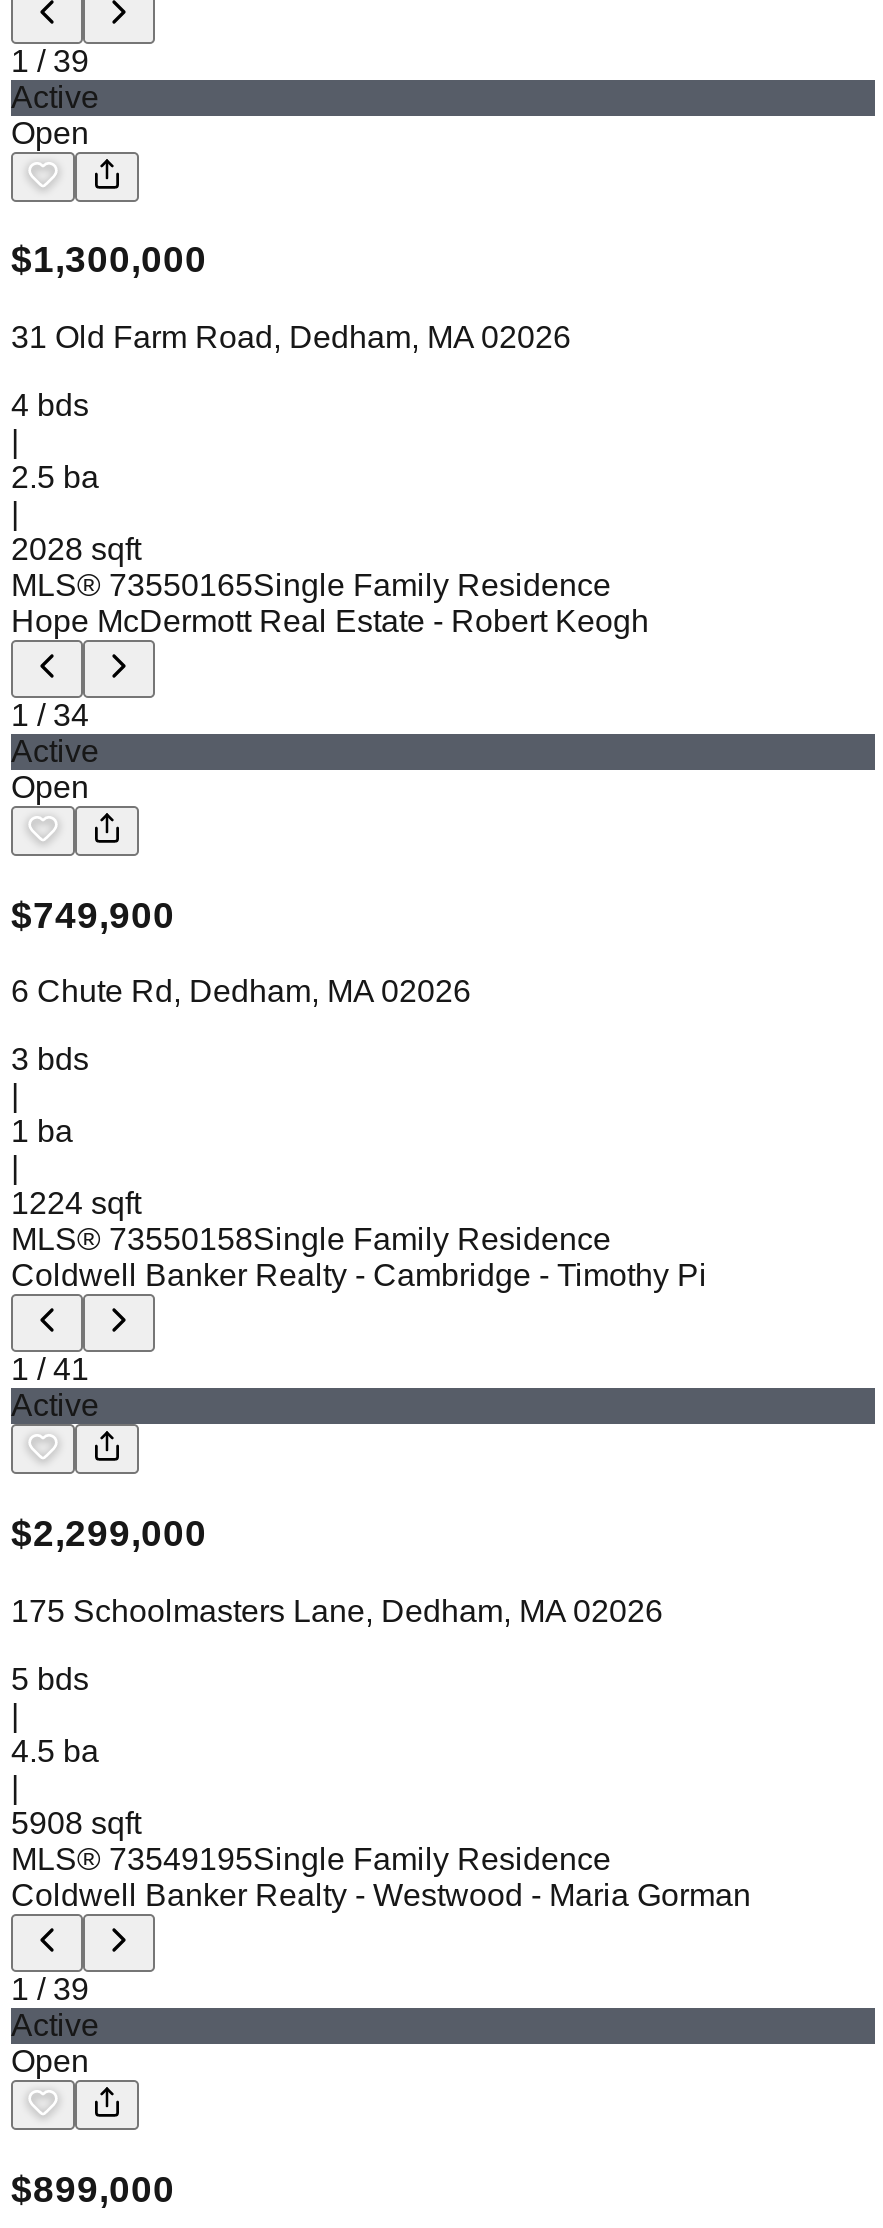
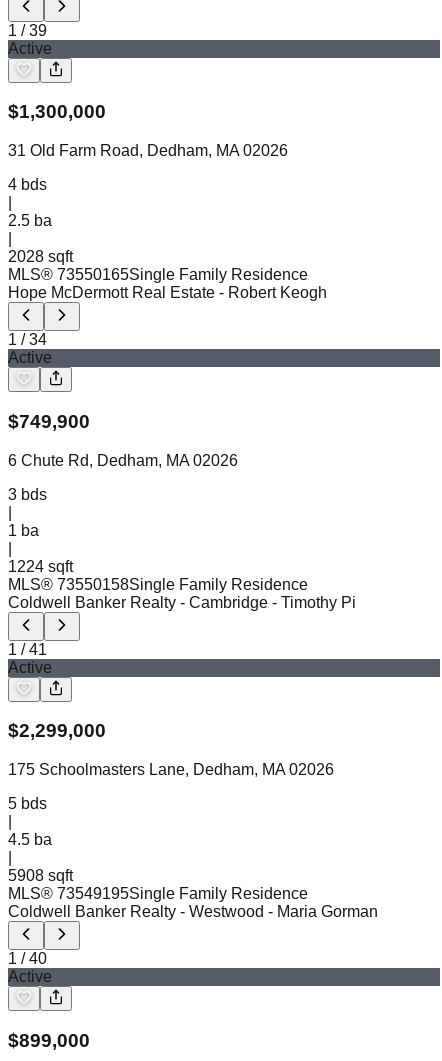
[11,116,89,150] Open -> none
[11,770,89,804] Open -> none
[11,1972,89,2006] 1/39 -> [8,950,47,967] 1/40
[11,2044,89,2078] Open -> none

